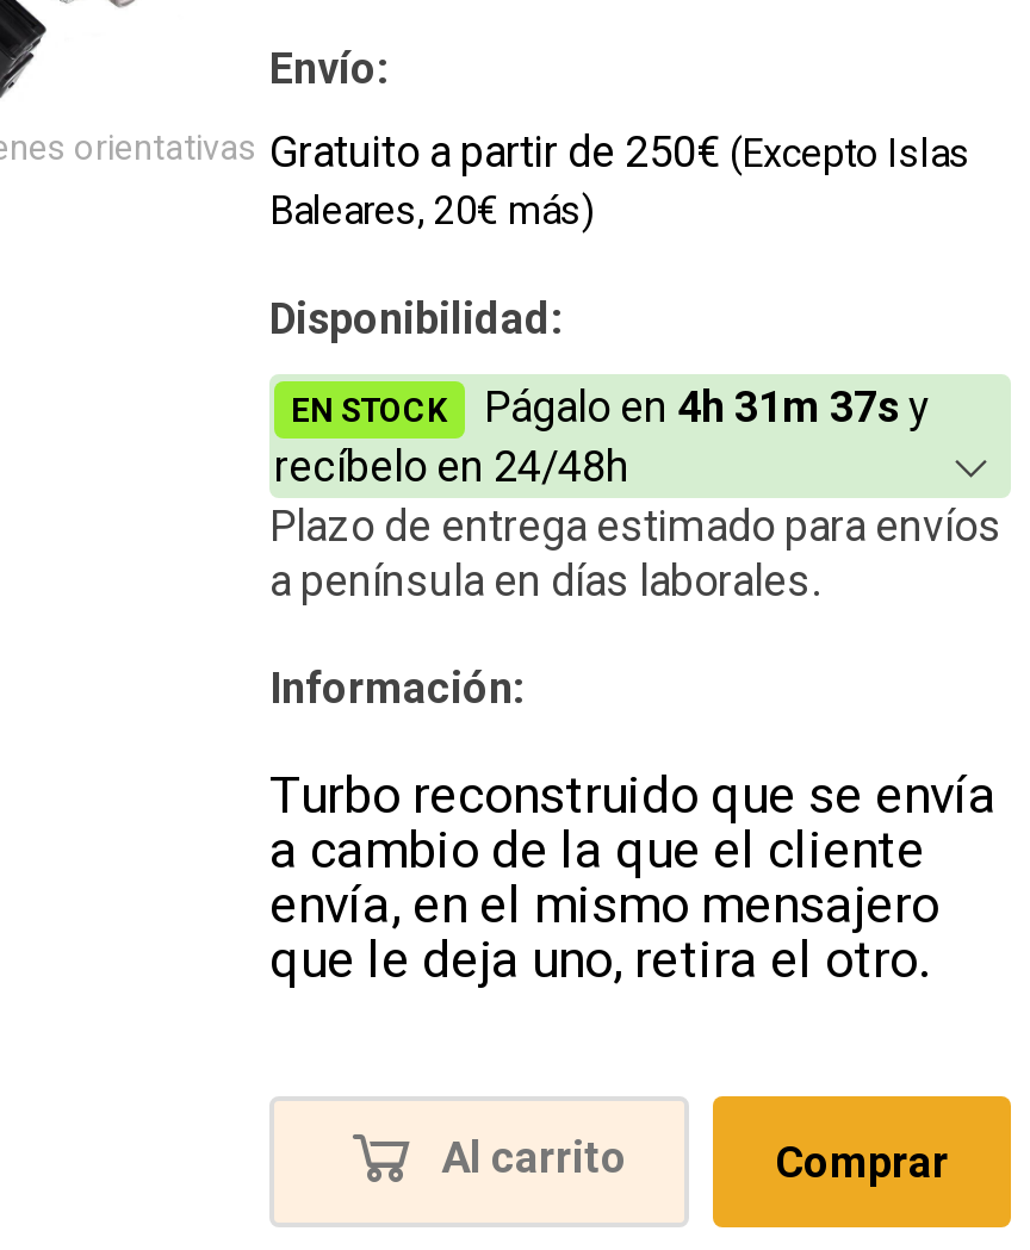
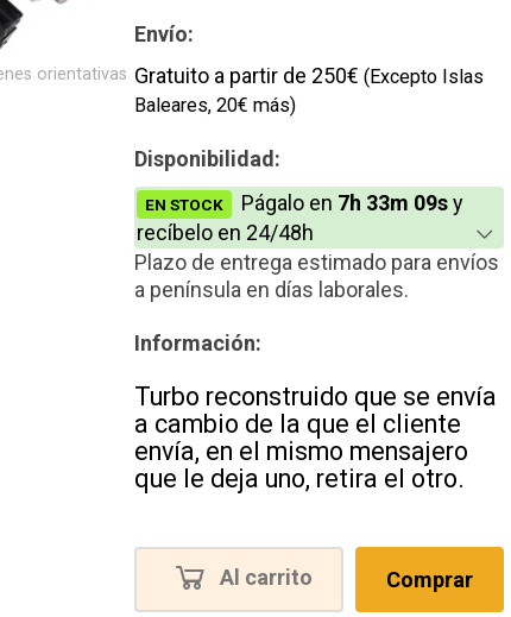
[484,381,930,431] Págalo en 4h 31m 37s y -> [241,190,463,215] Págalo en 7h 33m 09s y

